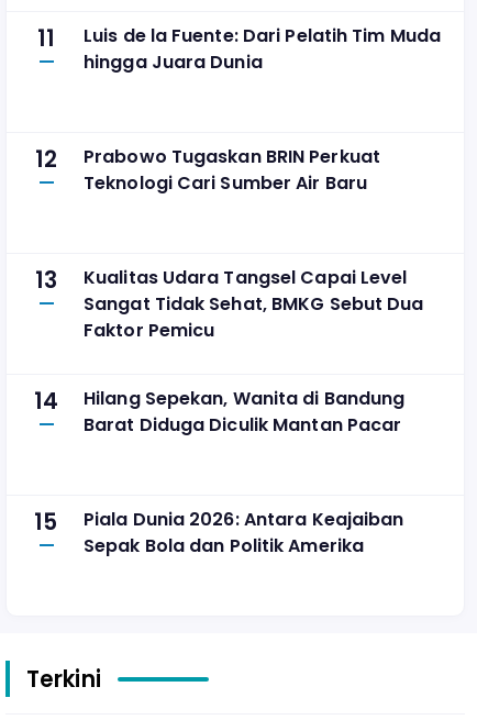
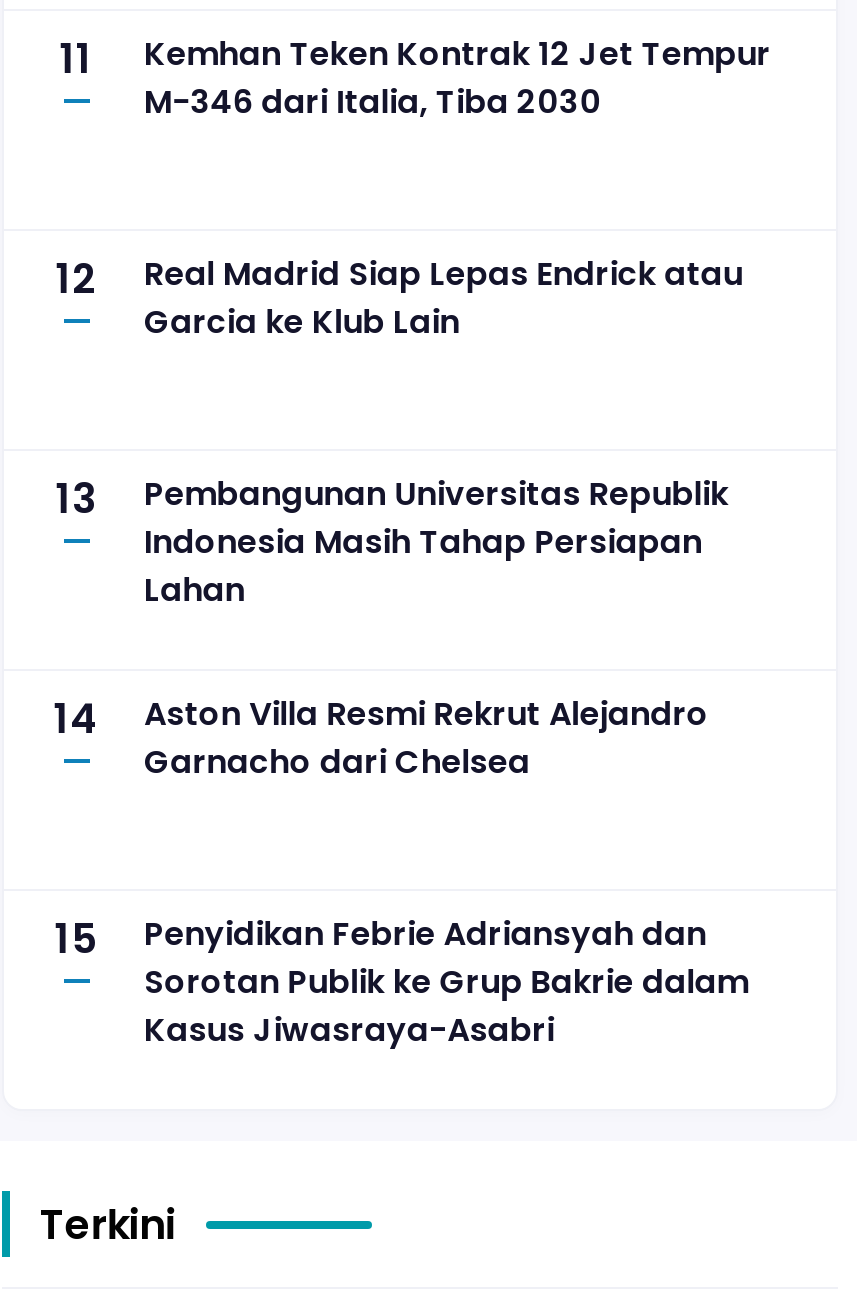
[84,23,441,75] Luis de la Fuente: Dari Pelatih Tim Muda | hingga Juara Dunia -> [144,31,771,125] Kemhan Teken Kontrak 12 Jet Tempur | M-346 dari Italia, Tiba 2030
[84,144,380,196] Prabowo Tugaskan BRIN Perkuat | Teknologi Cari Sumber Air Baru -> [144,251,743,345] Real Madrid Siap Lepas Endrick atau | Garcia ke Klub Lain
[84,265,424,343] Kualitas Udara Tangsel Capai Level | Sangat Tidak Sehat, BMKG Sebut Dua | Faktor Pemicu -> [144,471,728,613] Pembangunan Universitas Republik | Indonesia Masih Tahap Persiapan | Lahan
[84,386,405,437] Hilang Sepekan, Wanita di Bandung | Barat Diduga Diculik Mantan Pacar -> [144,691,709,785] Aston Villa Resmi Rekrut Alejandro | Garnacho dari Chelsea
[84,507,404,558] Piala Dunia 2026: Antara Keajaiban | Sepak Bola dan Politik Amerika -> [144,911,749,1053] Penyidikan Febrie Adriansyah dan | Sorotan Publik ke Grup Bakrie dalam | Kasus Jiwasraya-Asabri

